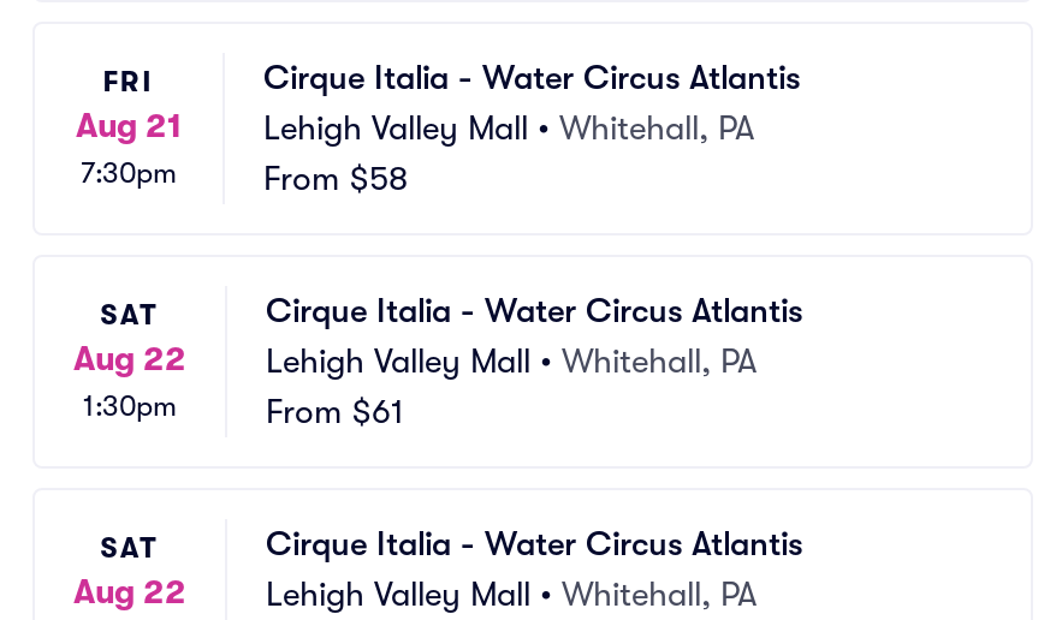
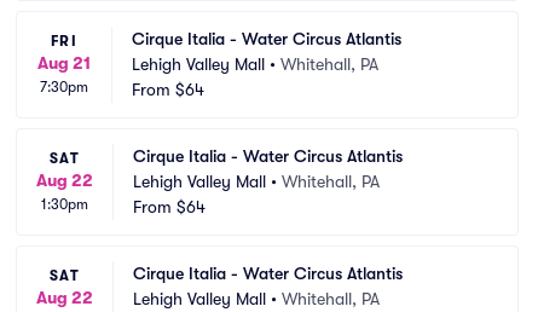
[263,159,408,197] From $58 -> [132,80,204,99] From $64
[266,392,403,430] From $61 -> [133,197,206,216] From $64

